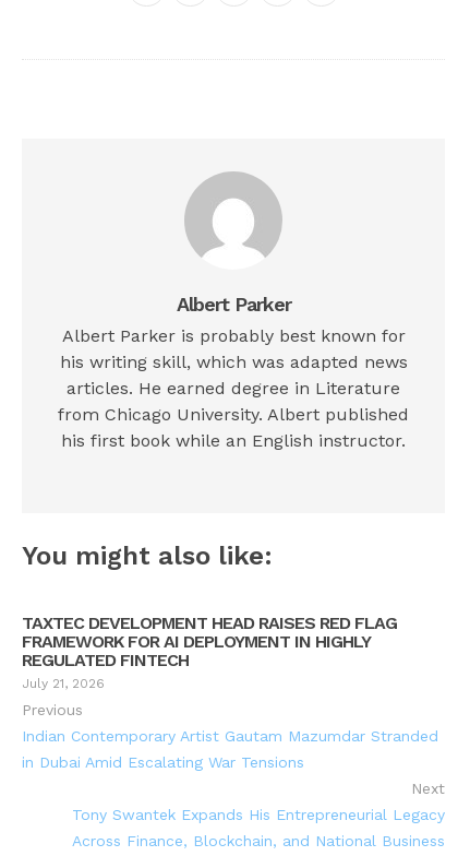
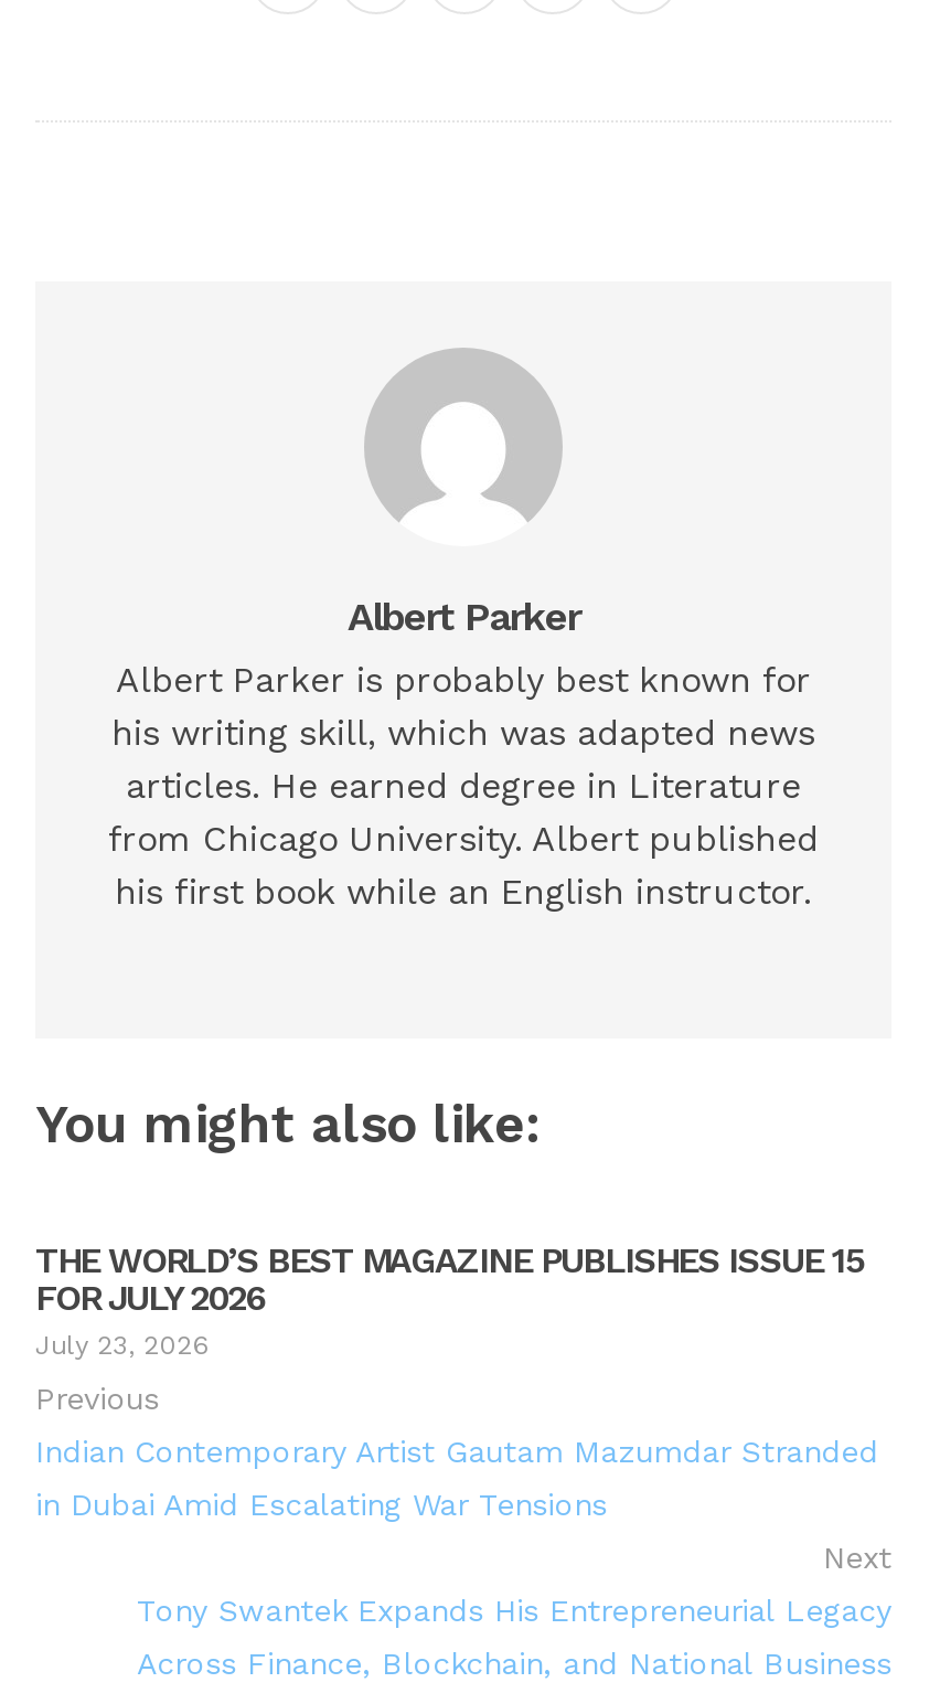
[22,613,397,691] TAXTEC DEVELOPMENT HEAD RAISES RED FLAG | FRAMEWORK FOR AI DEPLOYMENT IN HIGHLY | REGULATED FINTECH | July 21, 2026 -> [35,1239,865,1360] THE WORLD’S BEST MAGAZINE PUBLISHES ISSUE 15 | FOR JULY 2026 | July 23, 2026

